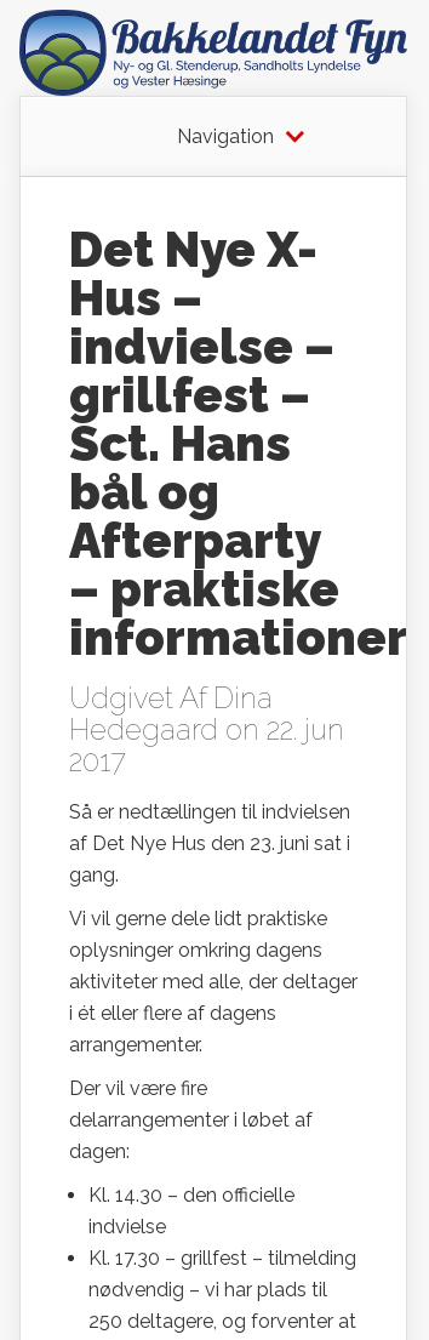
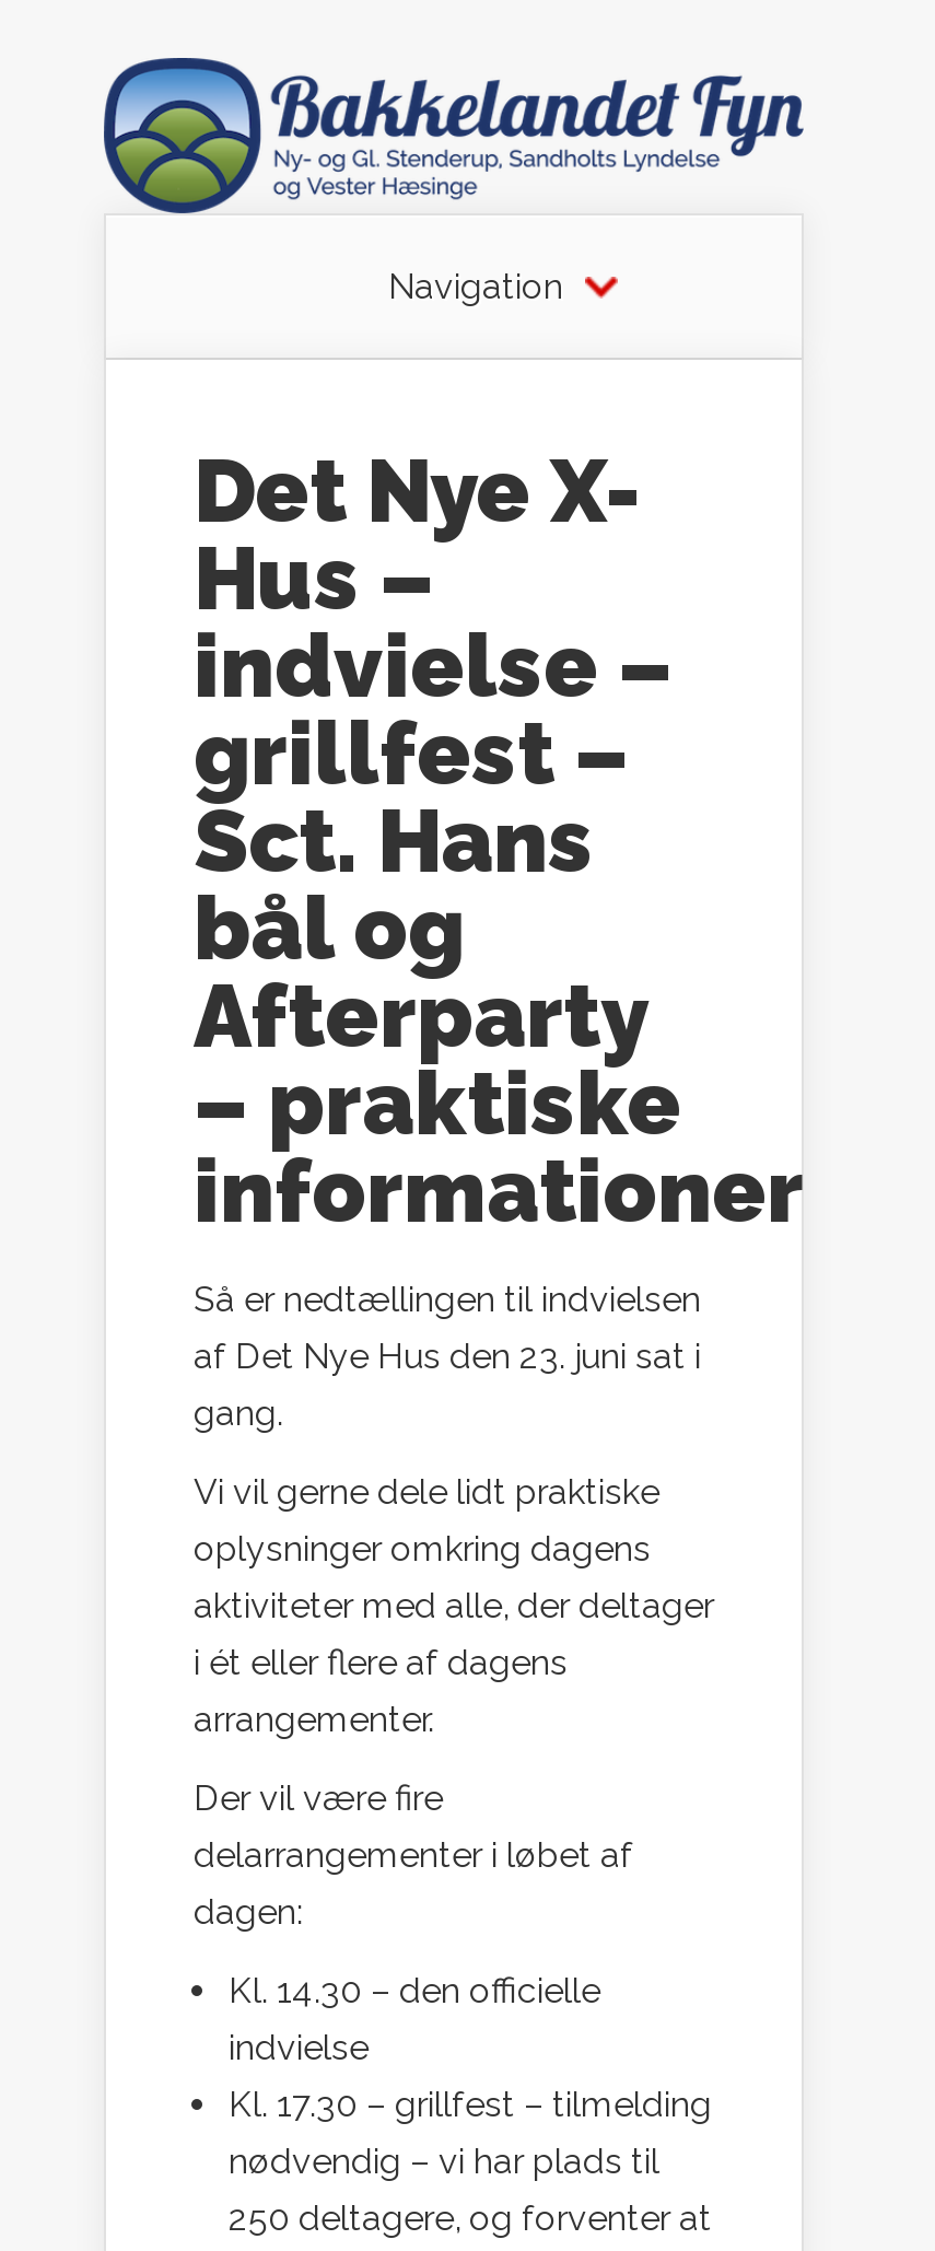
[69,681,344,779] Udgivet Af Dina | Hedegaard on 22. jun | 2017 -> none

